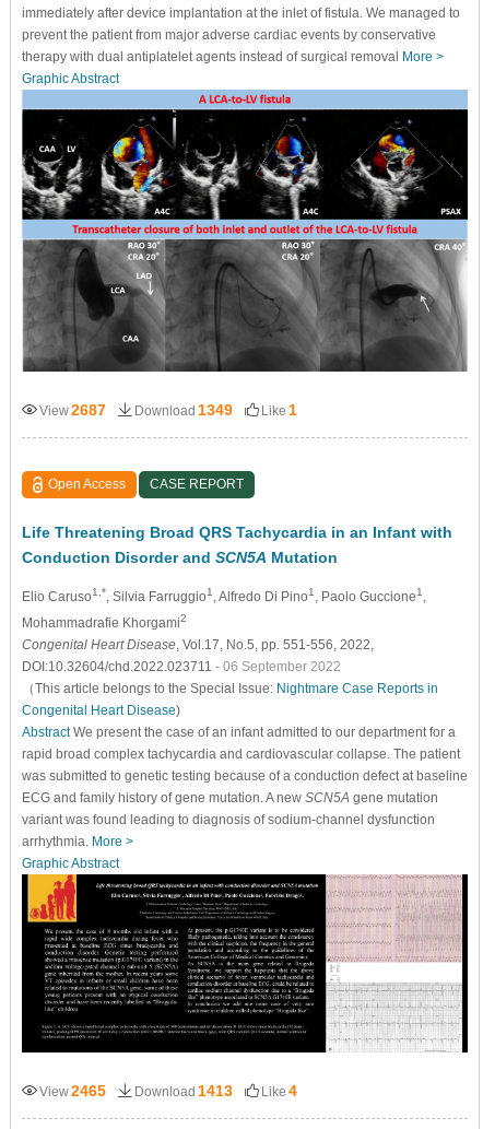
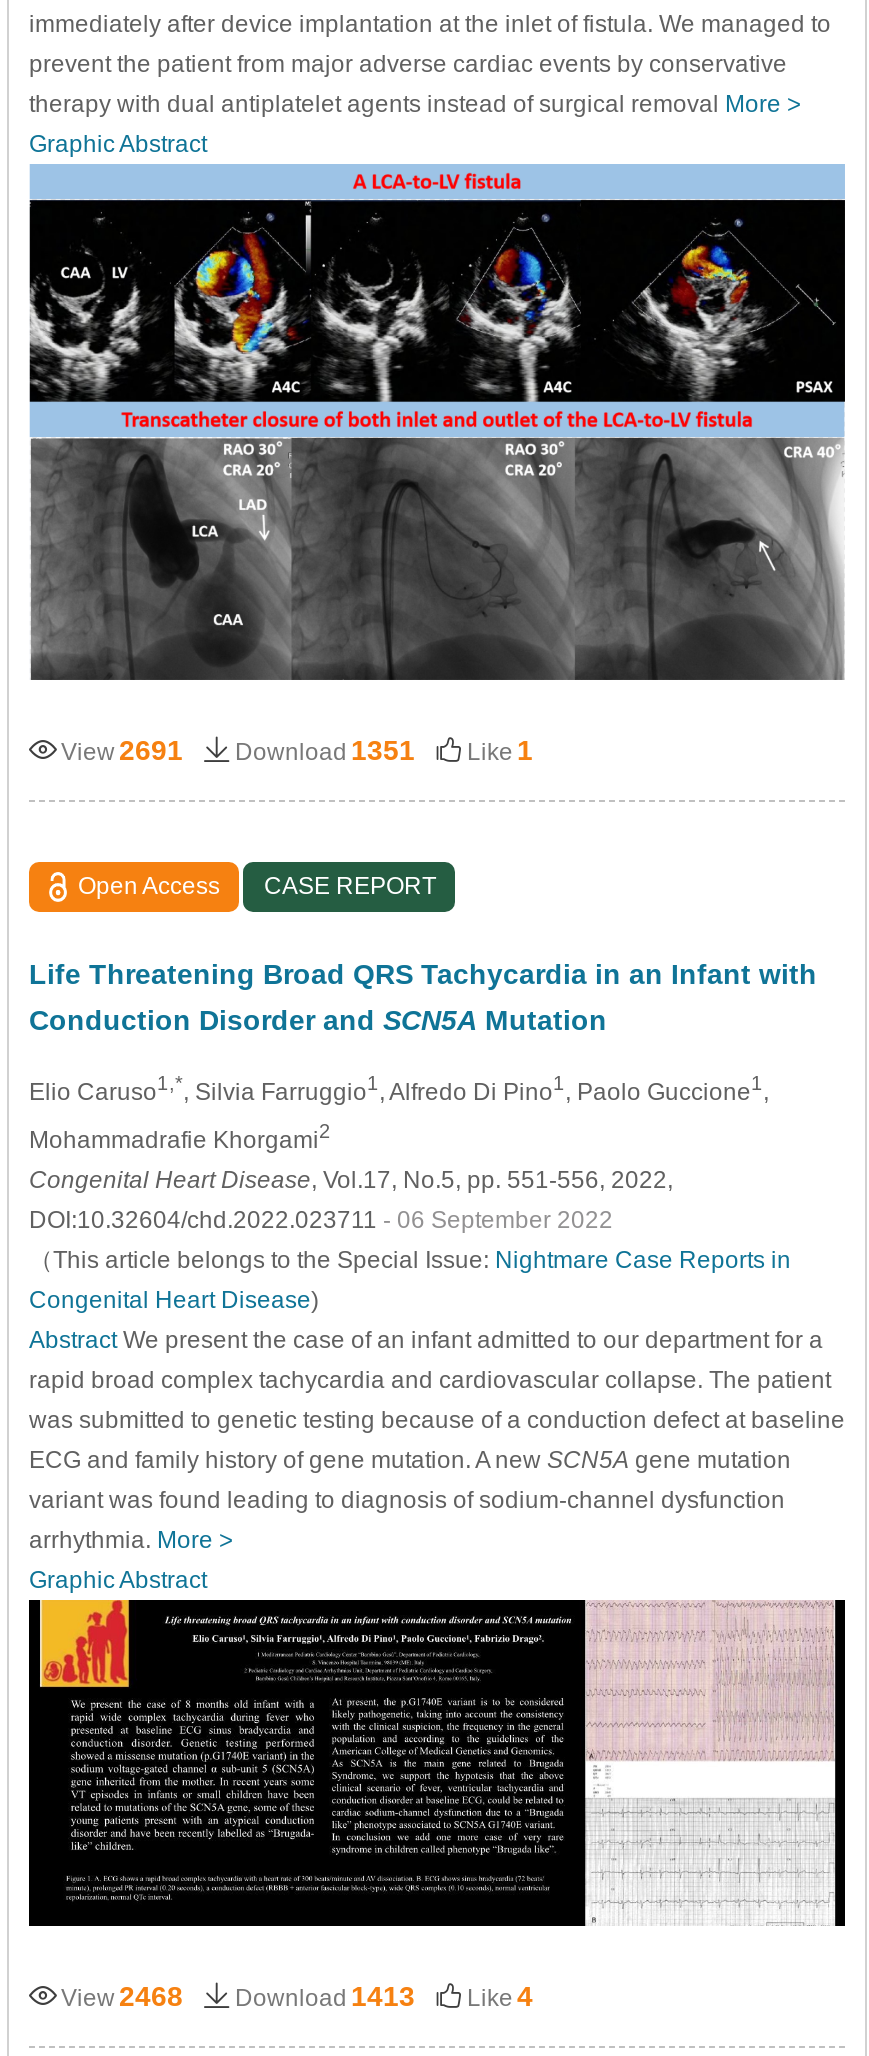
[39,401,106,419] View 2687 -> [61,734,183,766] View 2691
[134,401,233,419] Download 1349 -> [235,734,415,766] Download 1351
[39,1082,297,1100] View 2465 Download 1413 Like 4 -> [61,1980,533,2012] View 2468 Download 1413 Like 4

